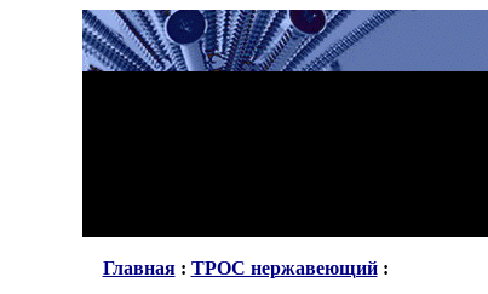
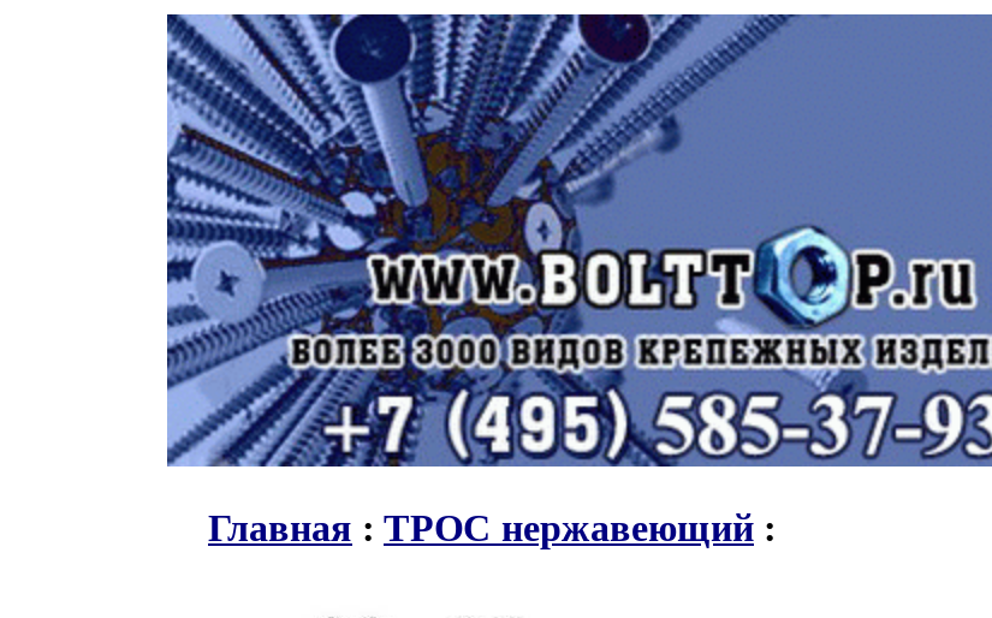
[73,8,484,238] [image] -> [165,12,985,469] [image]

